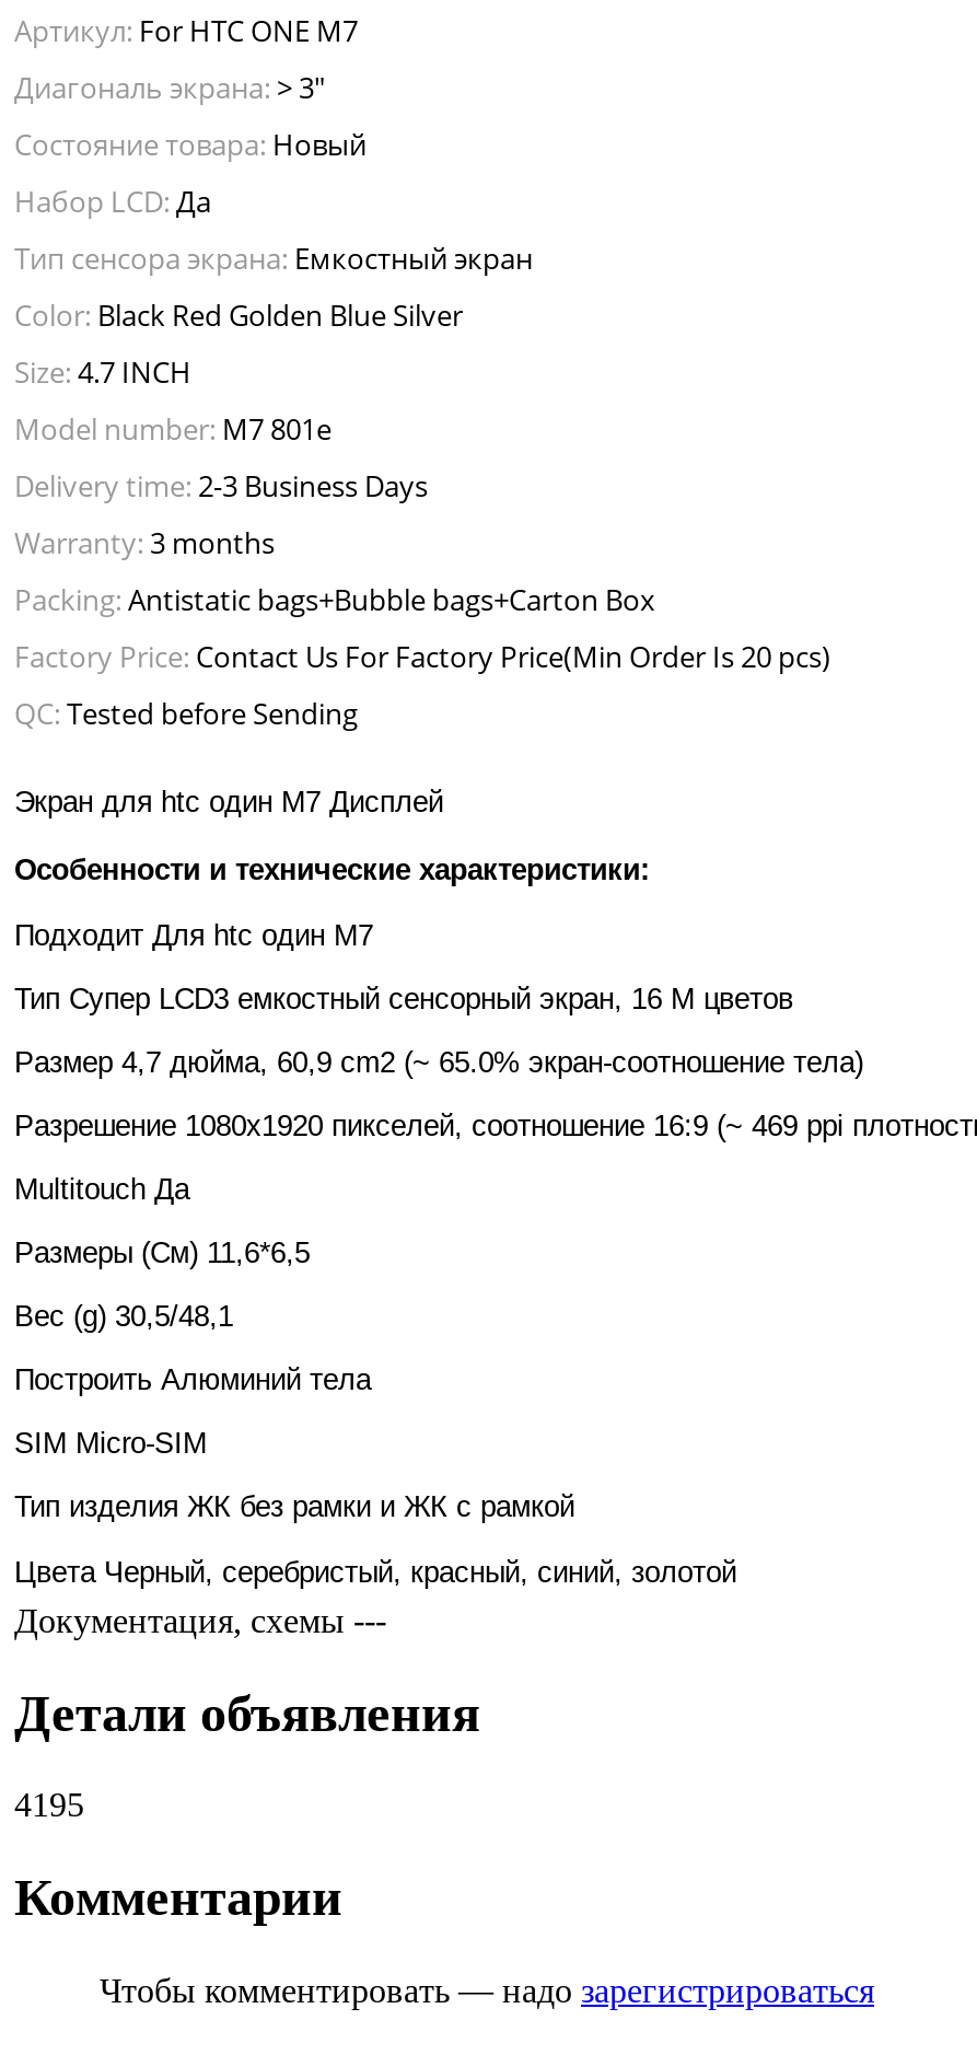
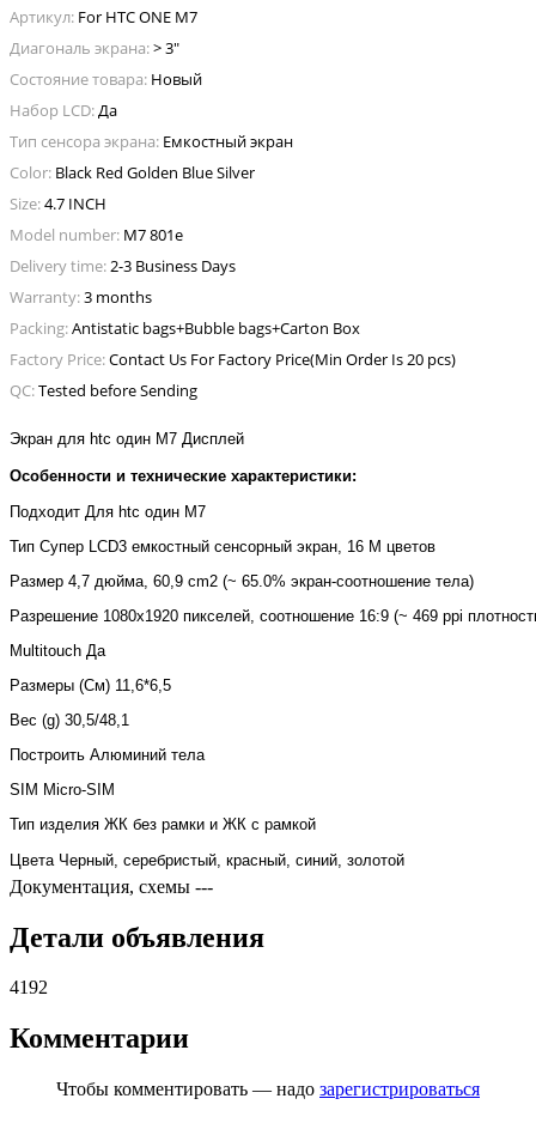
[14,1787,84,1824] 4195 -> [10,977,48,998] 4192

